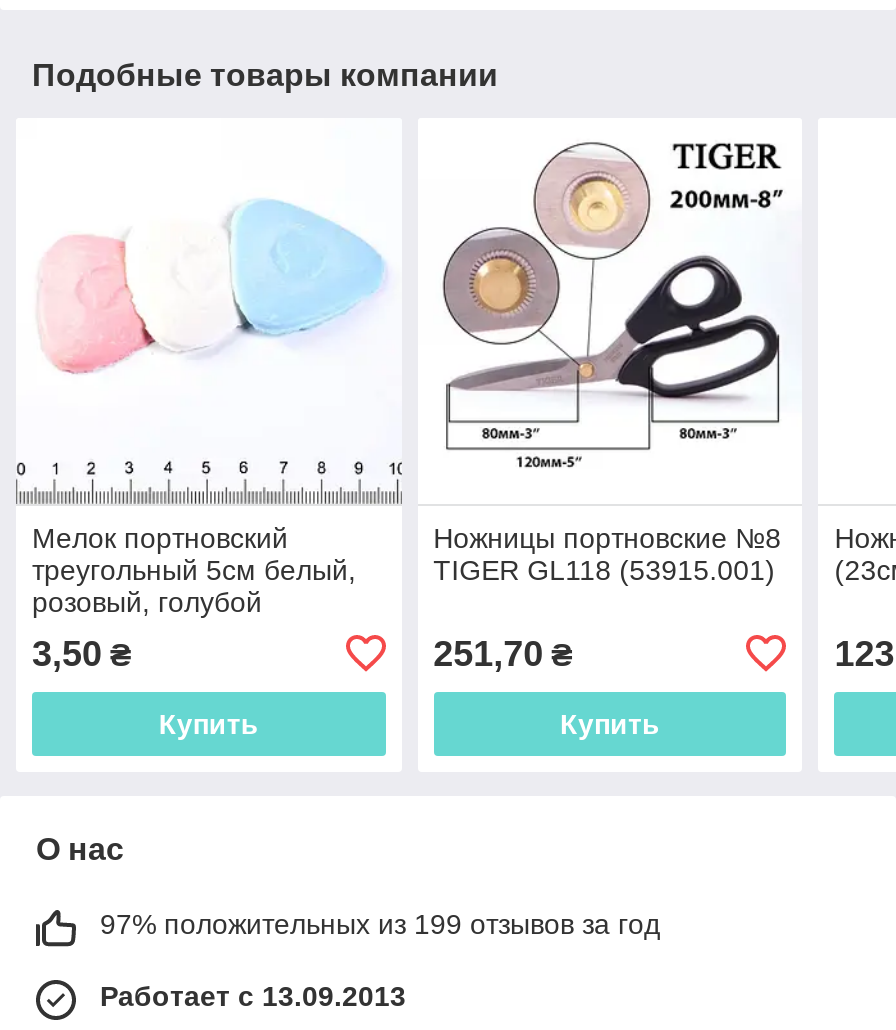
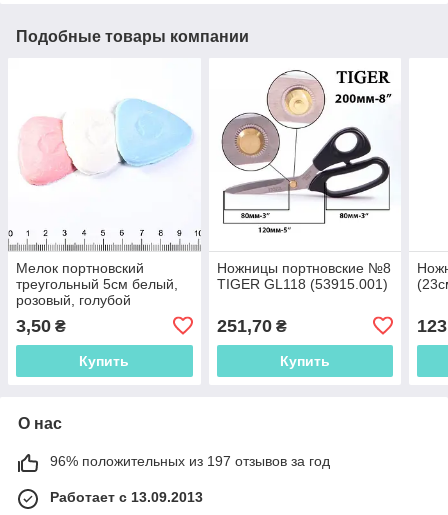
[100,908,660,940] 97% положительных из 199 отзывов за год -> [50,453,330,469] 96% положительных из 197 отзывов за год

